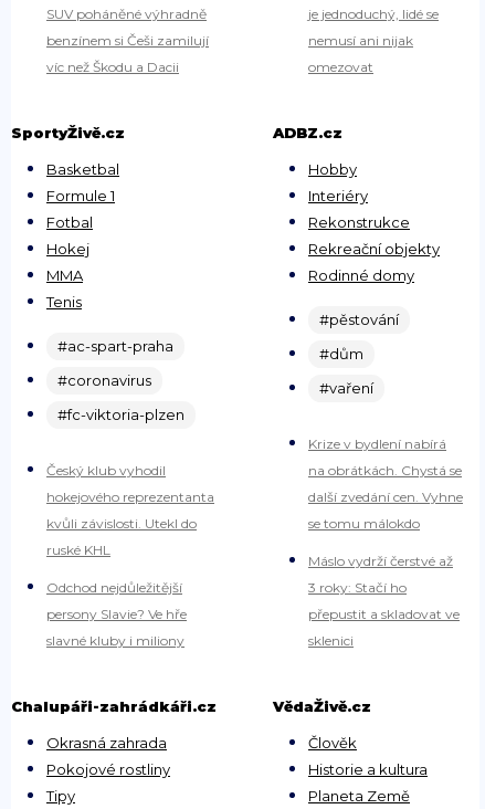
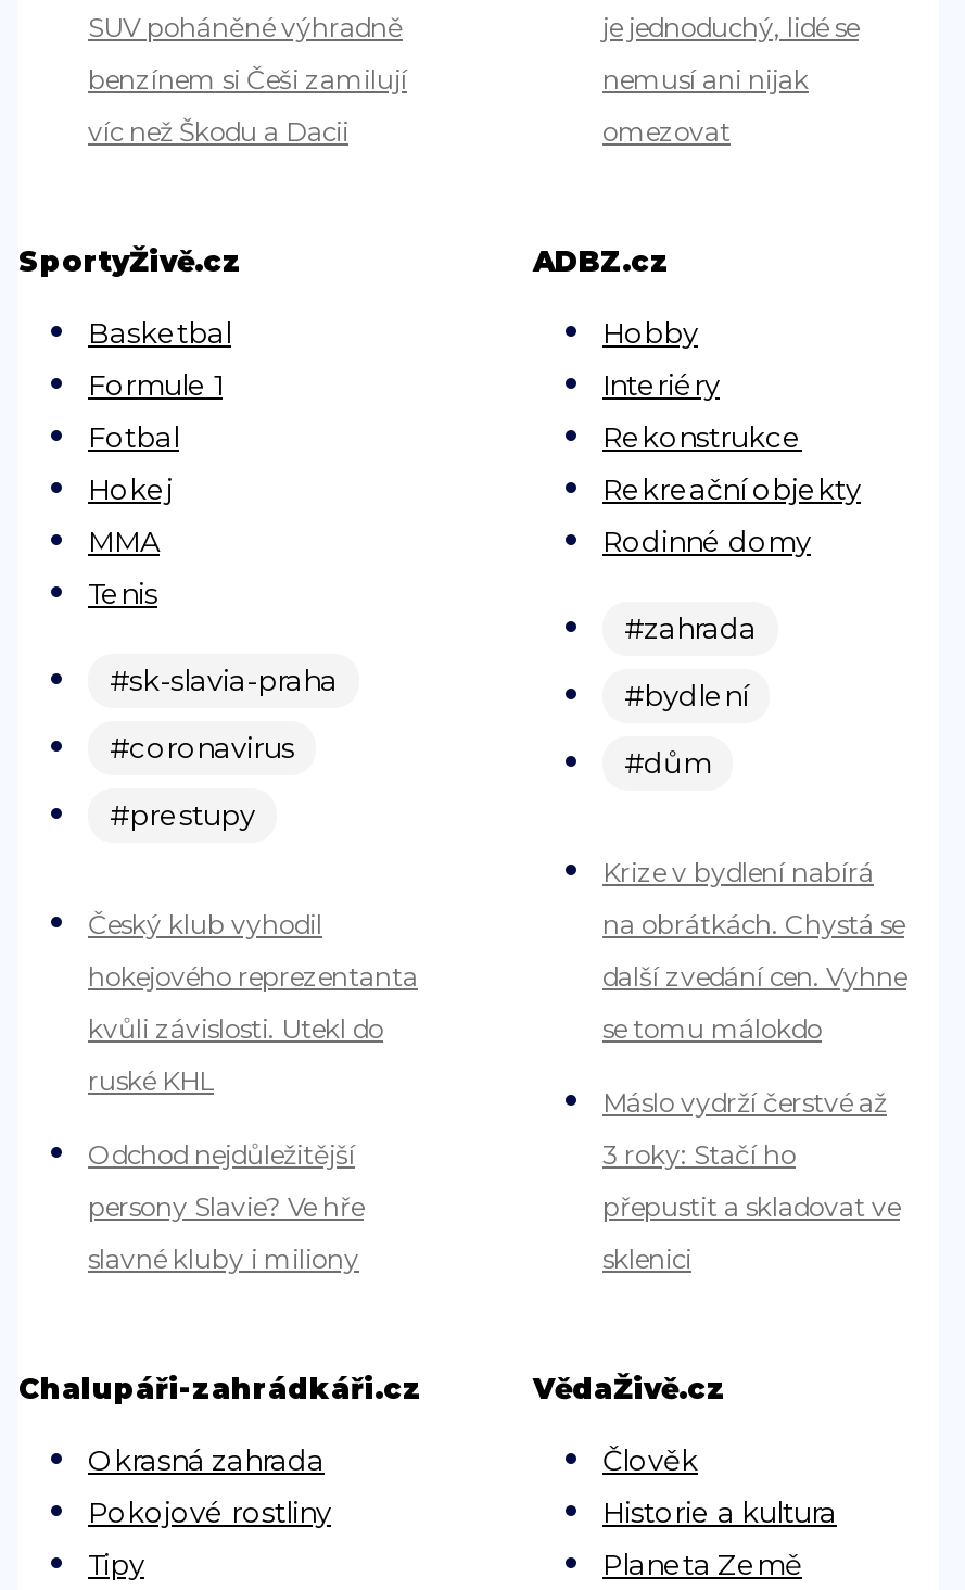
[319,310,399,328] #pěstování -> [624,610,757,712] #zahrada | #bydlení
[57,337,173,354] #ac-spart-praha -> [110,662,338,696] #sk-slavia-praha
moved [319,344,363,362] -> [624,744,711,779]: #dům
[319,379,373,396] #vaření -> none
[57,405,184,423] #fc-viktoria-plzen -> [110,796,255,831] #prestupy

